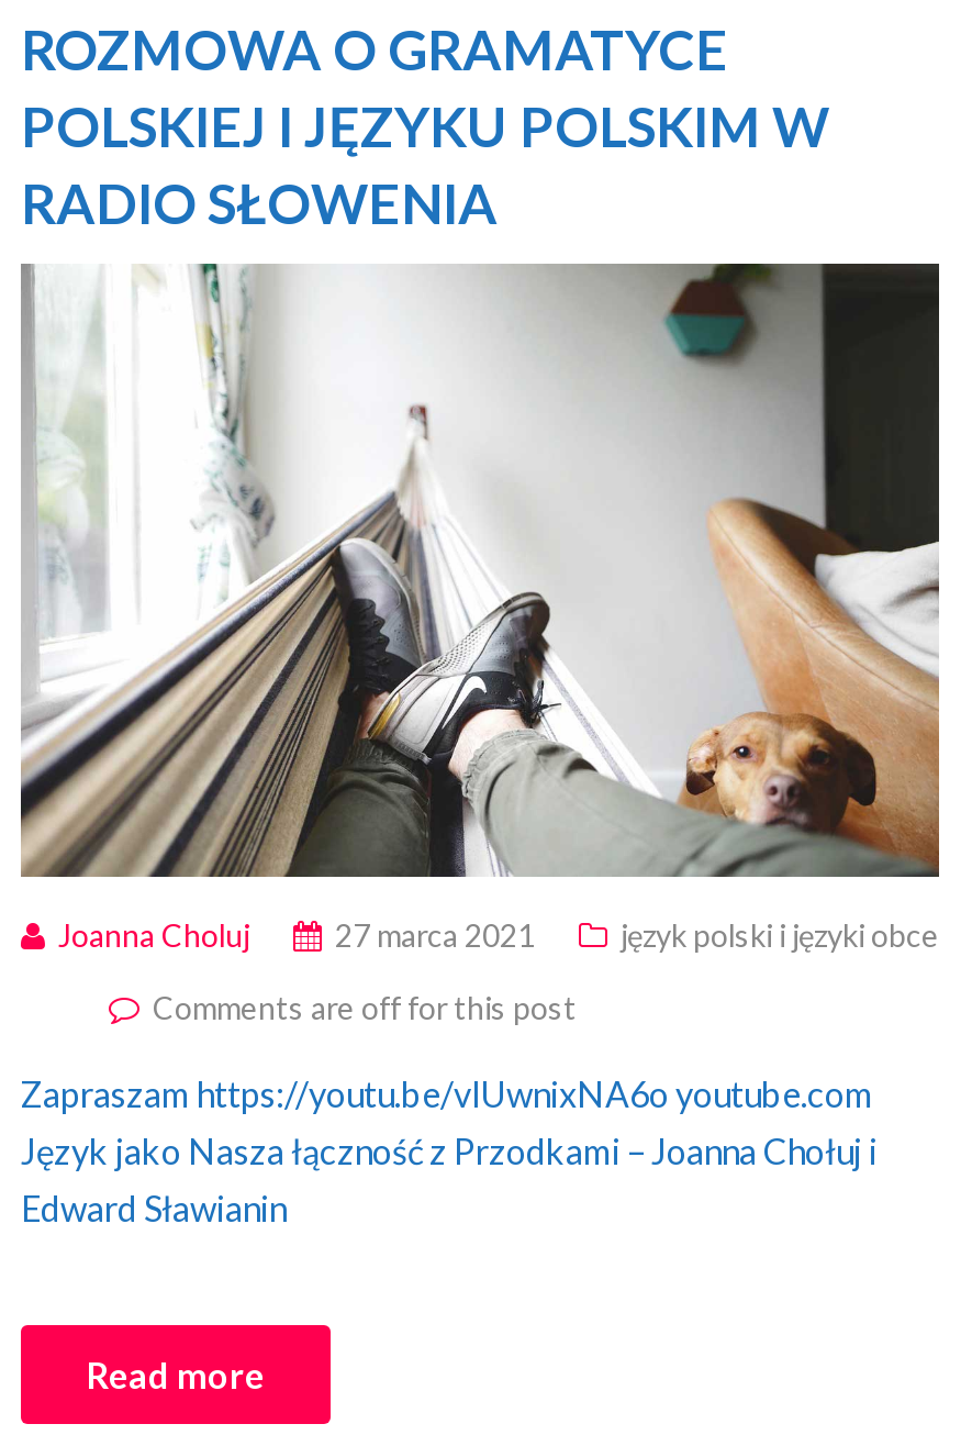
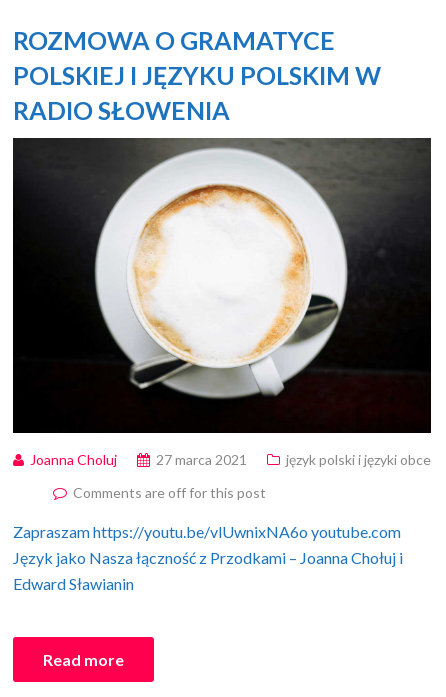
[19,264,941,879] [image] -> [12,137,432,434] [image]

